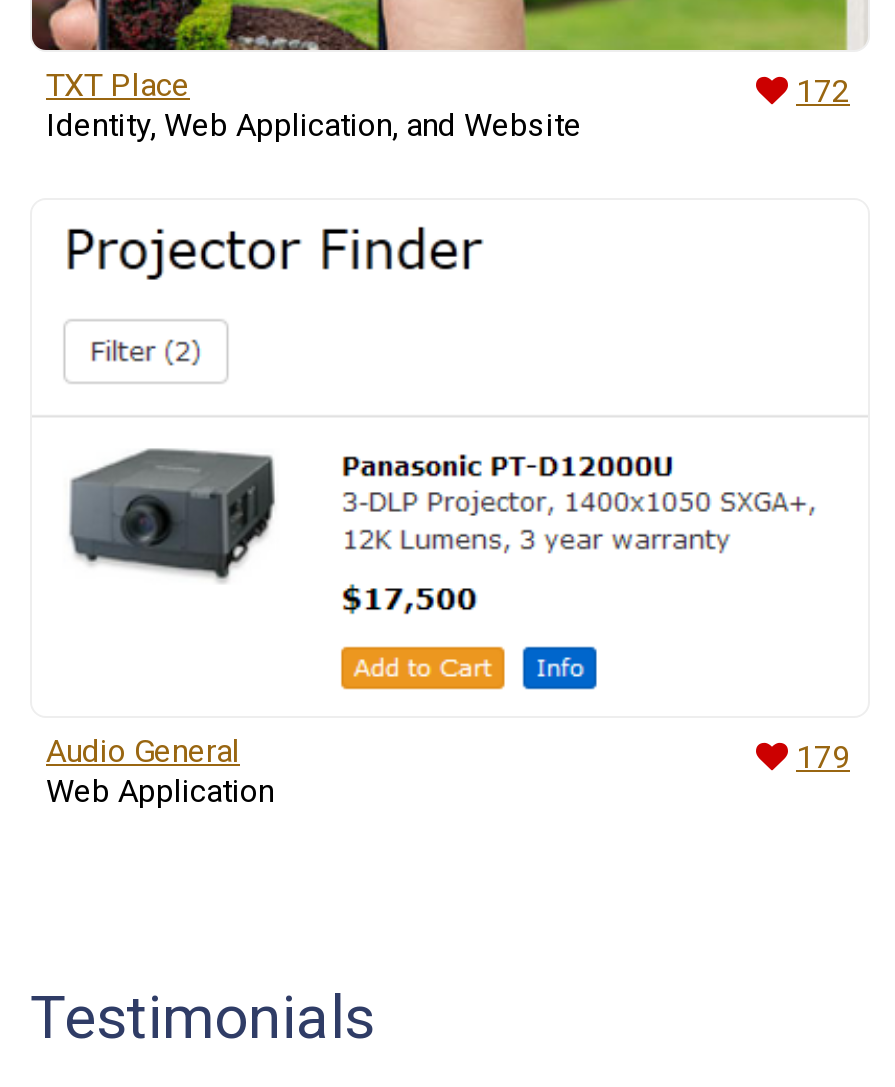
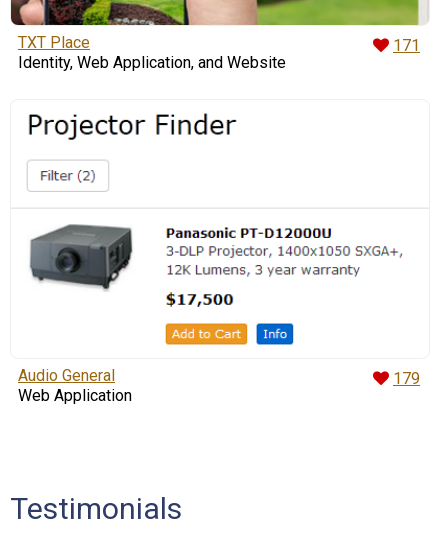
[796,72,850,110] 172 -> [393,36,420,55] 171

